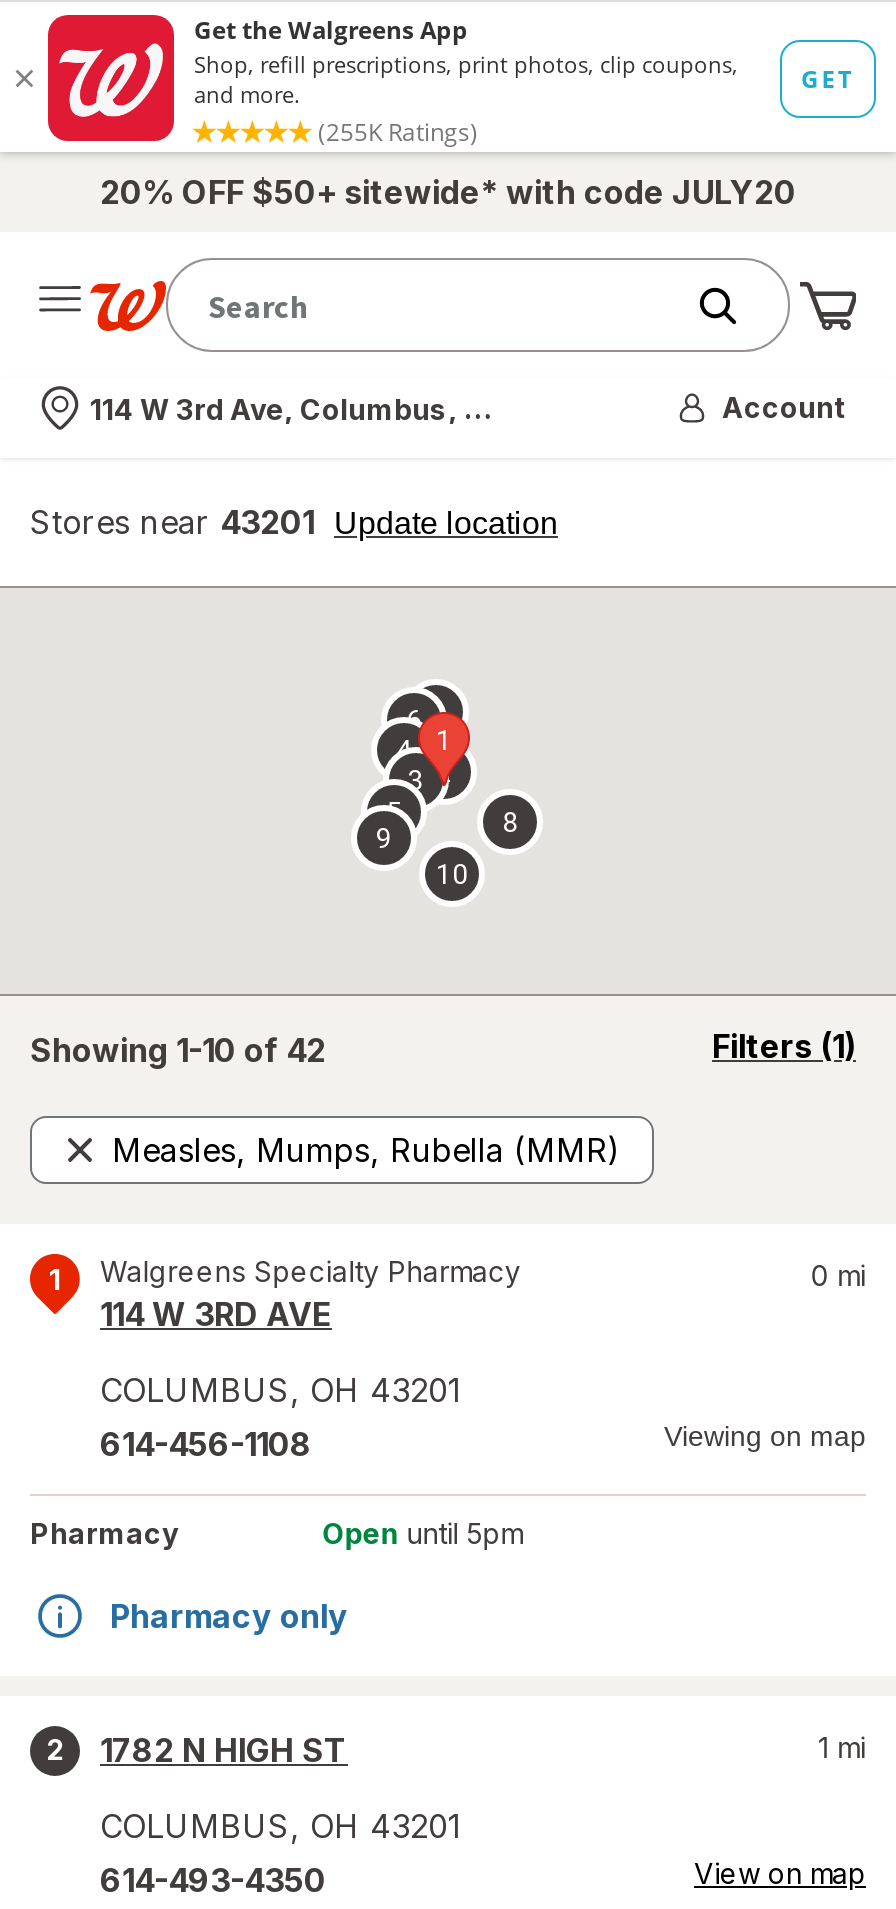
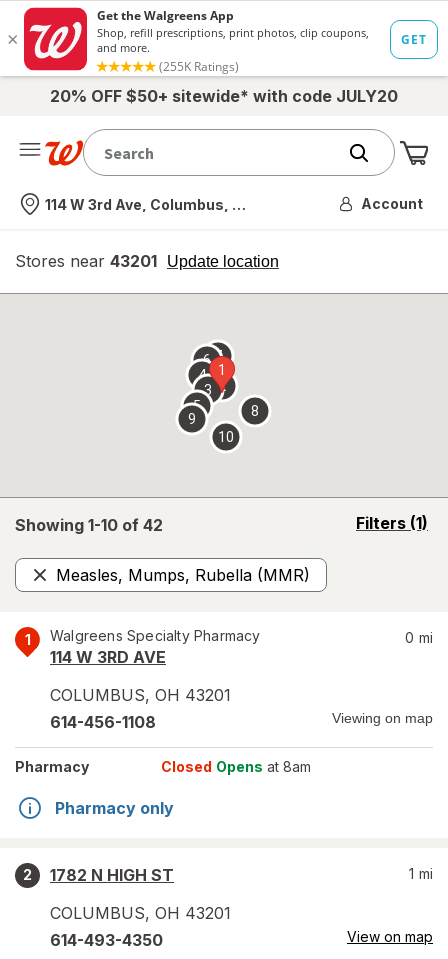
[323,1516,523,1550] Open until 5pm -> [161,758,311,775] Closed Opens at 8am

